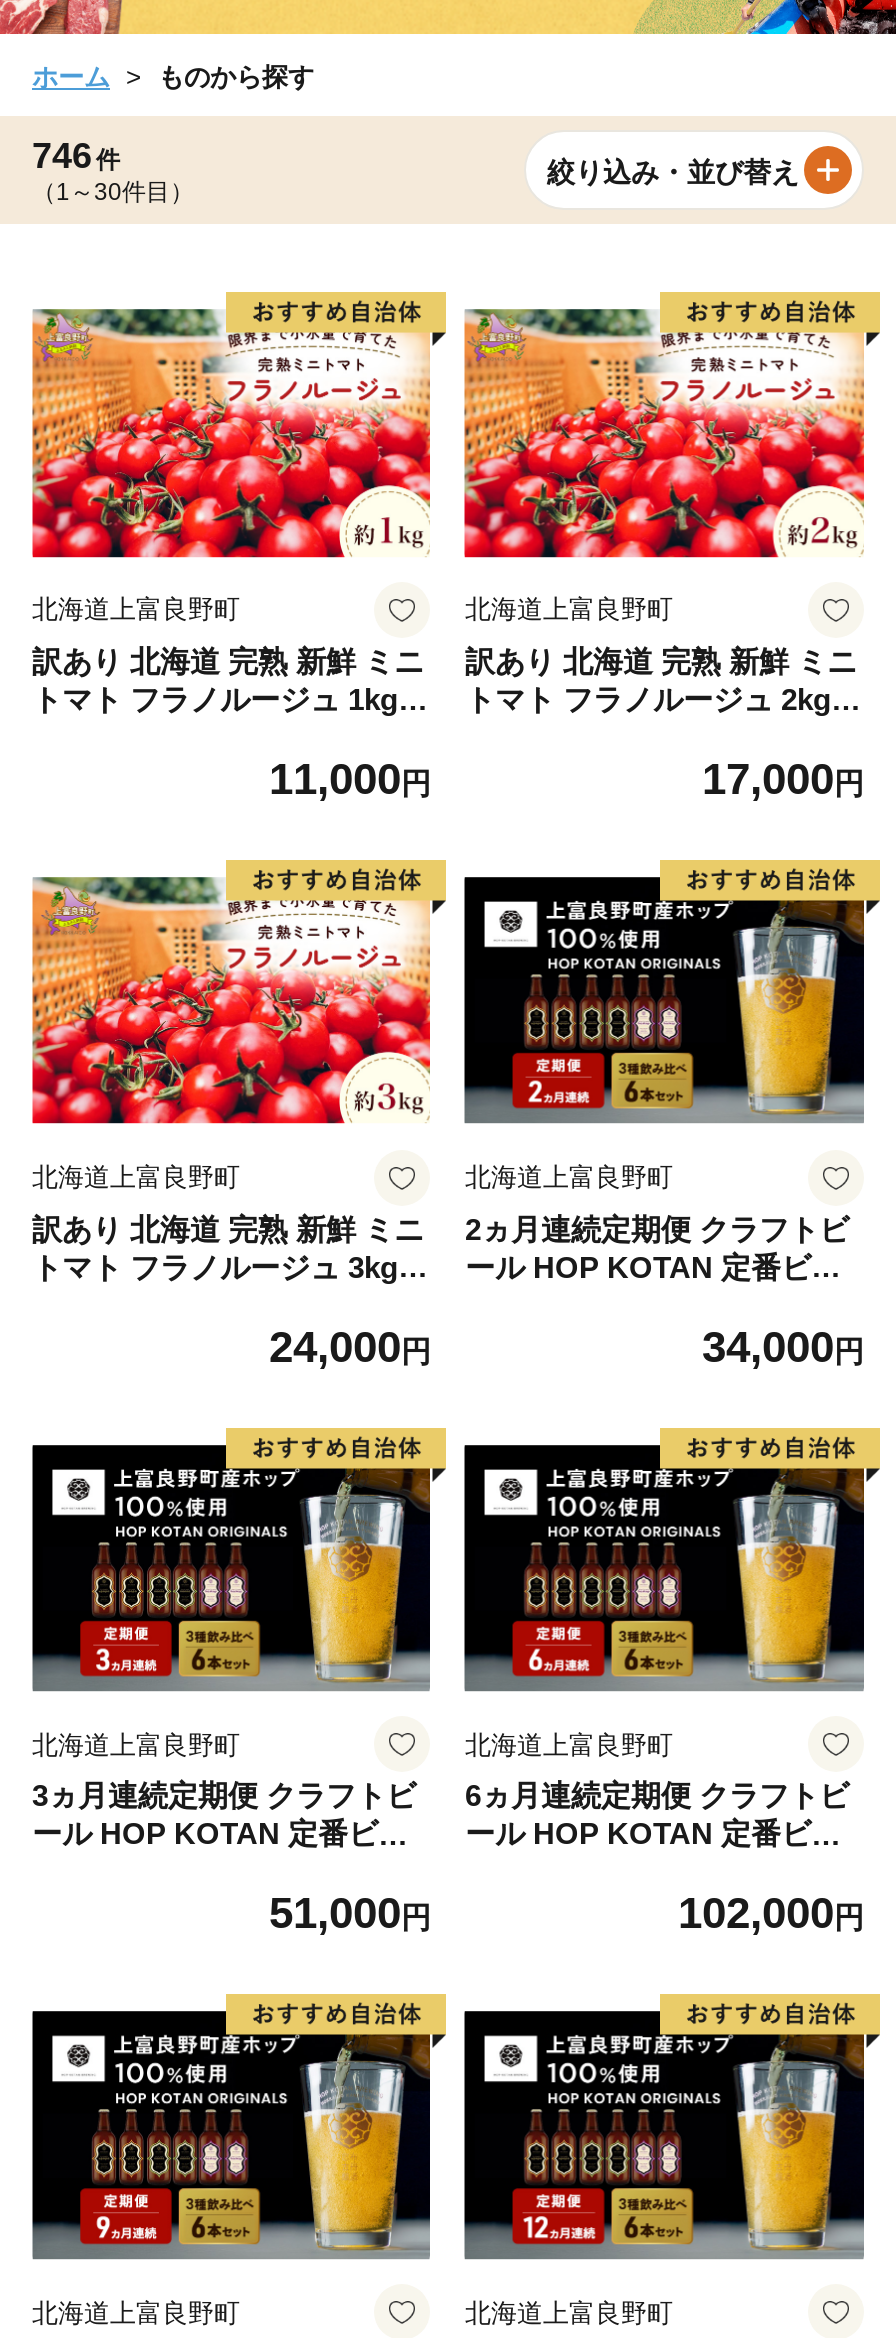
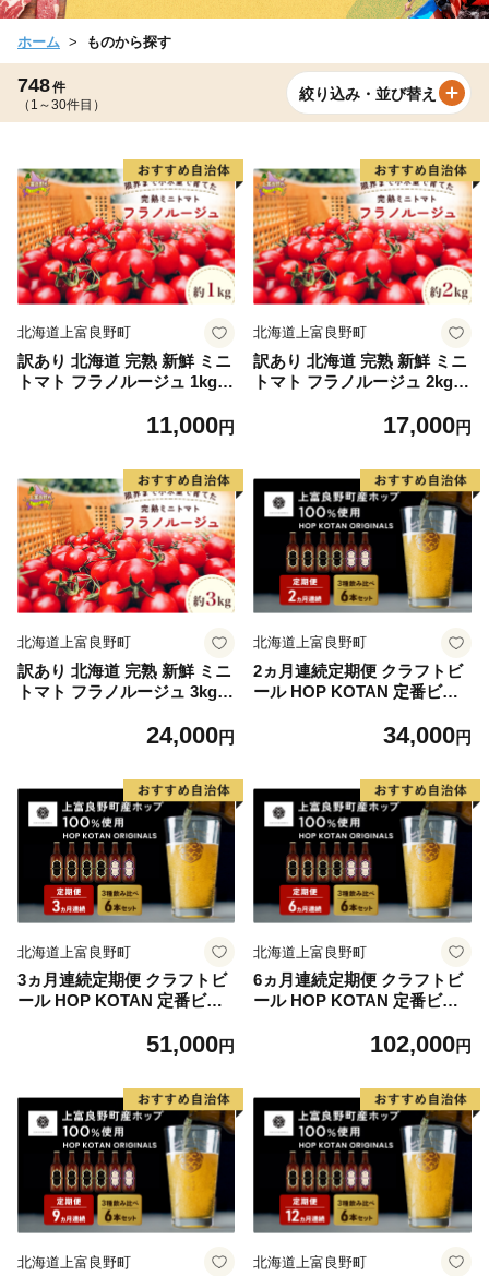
[32,136,120,176] 746 件 -> [17,74,65,96] 748 件

